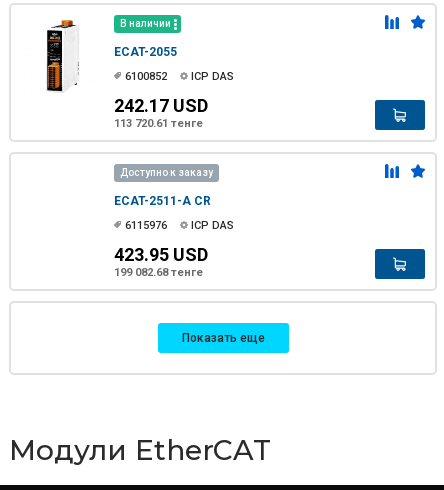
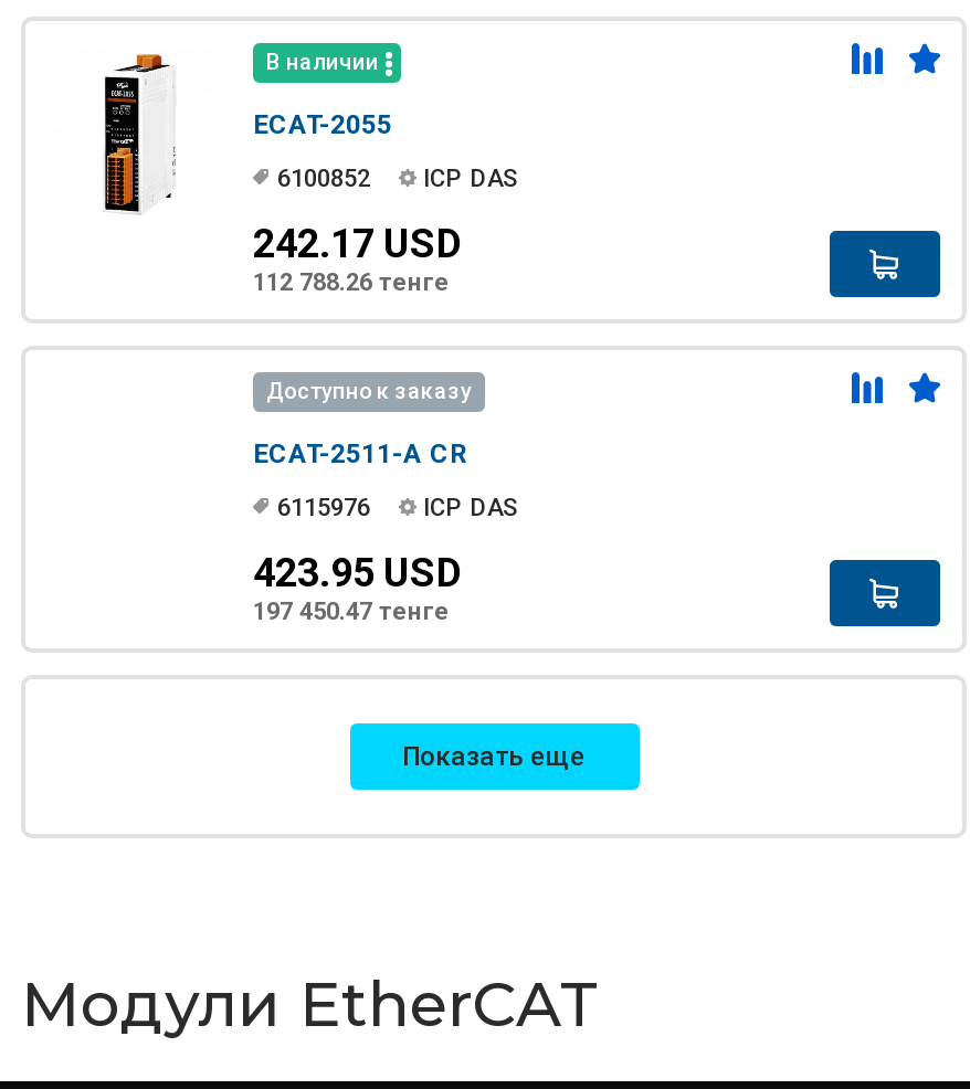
[114,117,203,130] 113 720.61 тенге -> [253,268,450,296] 112 788.26 тенге
[114,266,203,279] 199 082.68 тенге -> [253,597,450,625] 197 450.47 тенге

